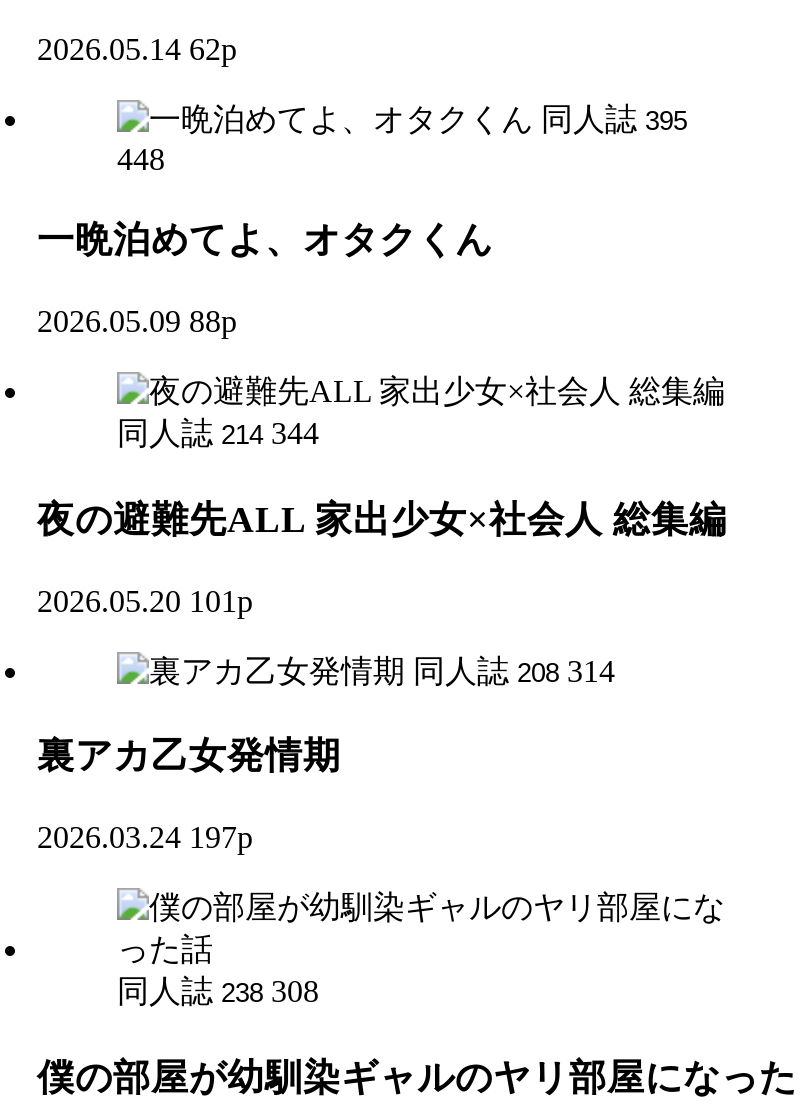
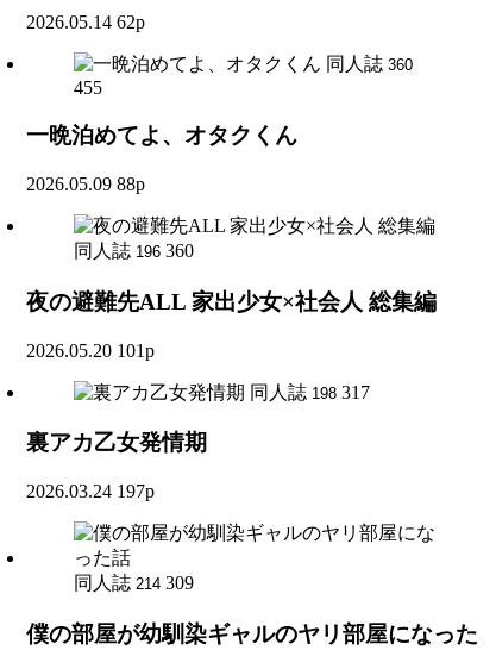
[541,101,687,135] 同人誌 395 -> [326,53,413,73] 同人誌 360
[117,141,165,175] 448 -> [74,77,102,97] 455
[117,416,319,450] 同人誌 214 344 -> [74,241,194,261] 同人誌 196 360
[413,653,615,687] 同人誌 208 314 -> [250,382,370,402] 同人誌 198 317
[117,974,319,1008] 同人誌 238 308 -> [74,572,194,593] 同人誌 214 309

